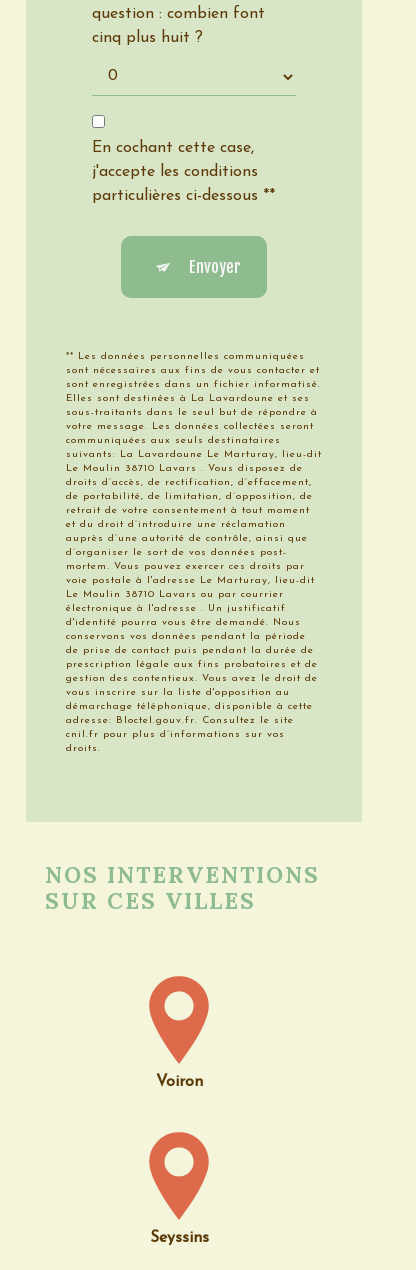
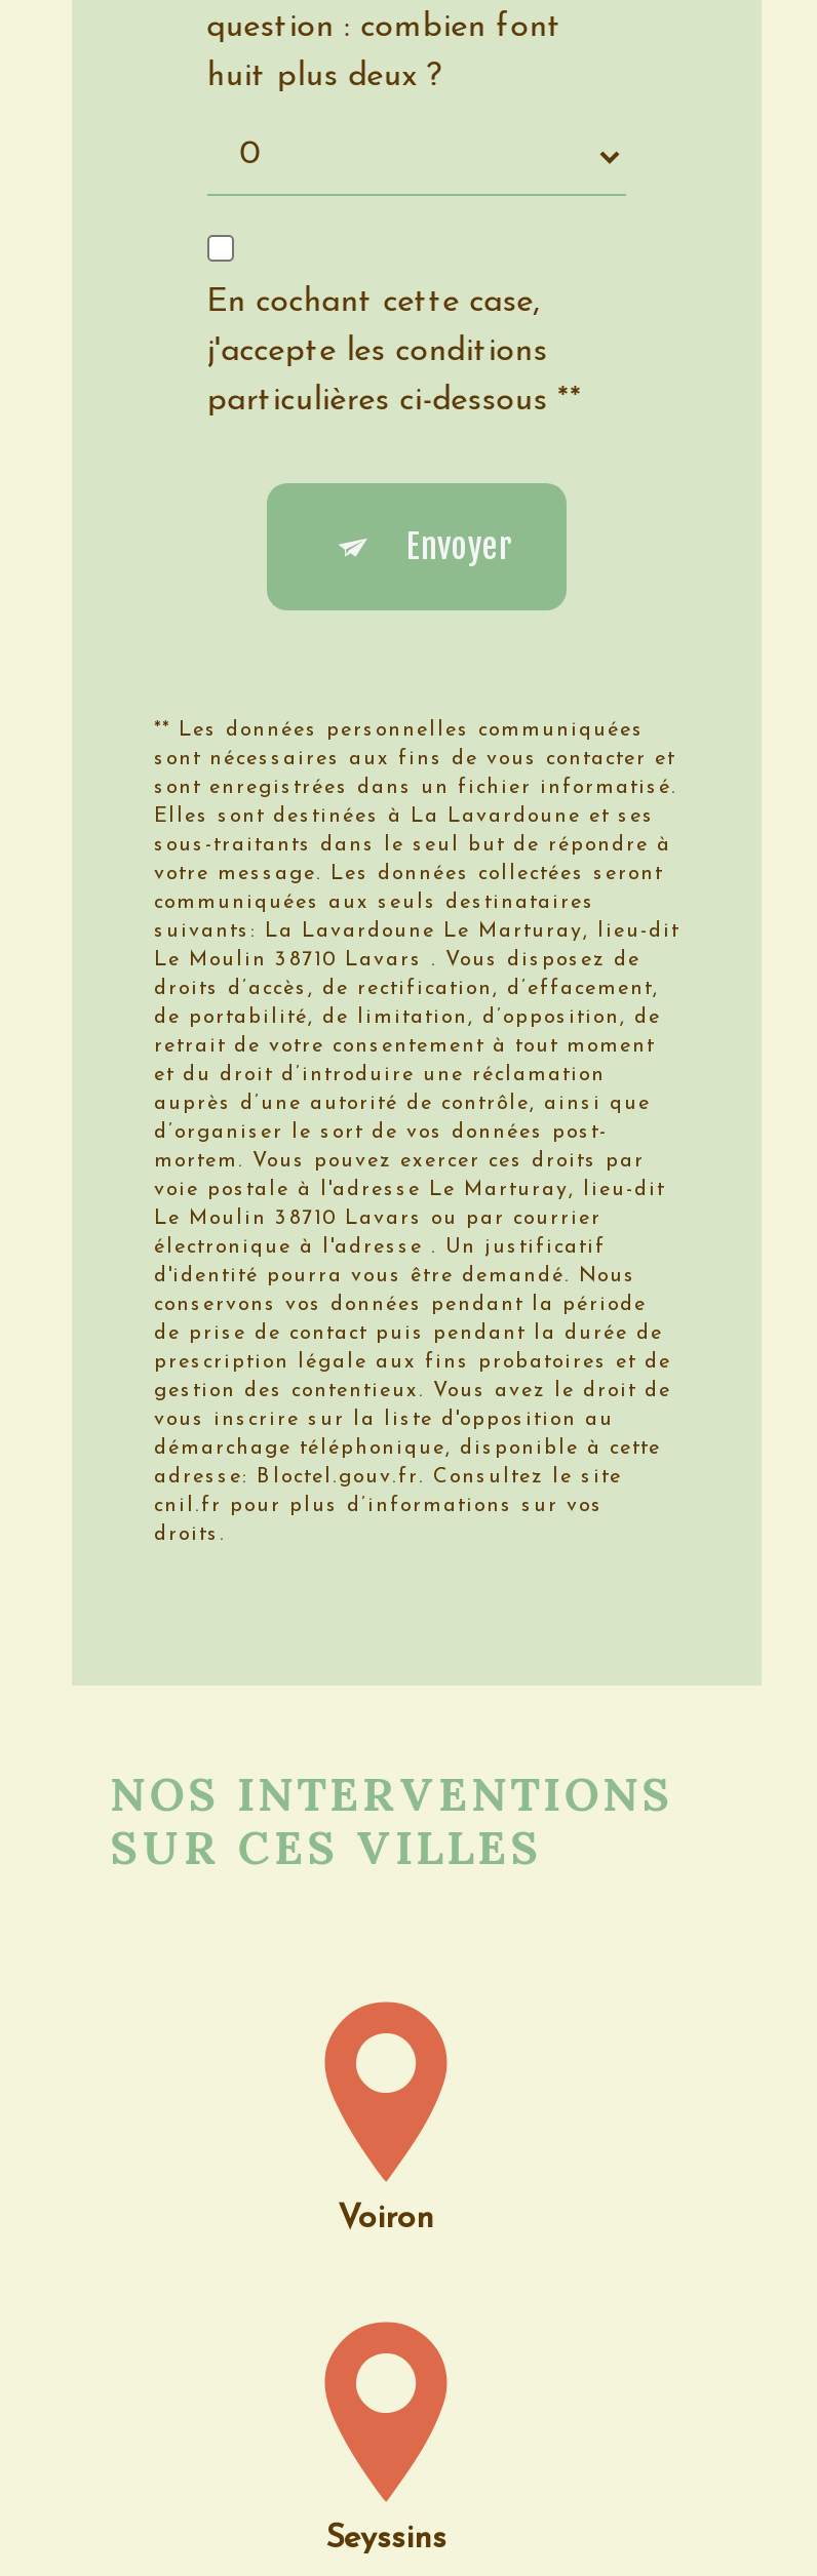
[92,29,203,45] cinq plus huit ? -> [207,60,443,92] huit plus deux ?

